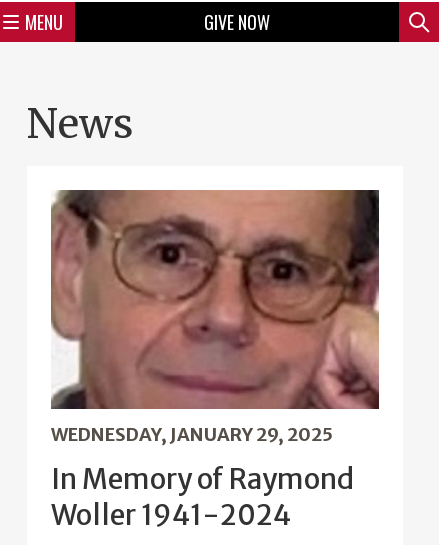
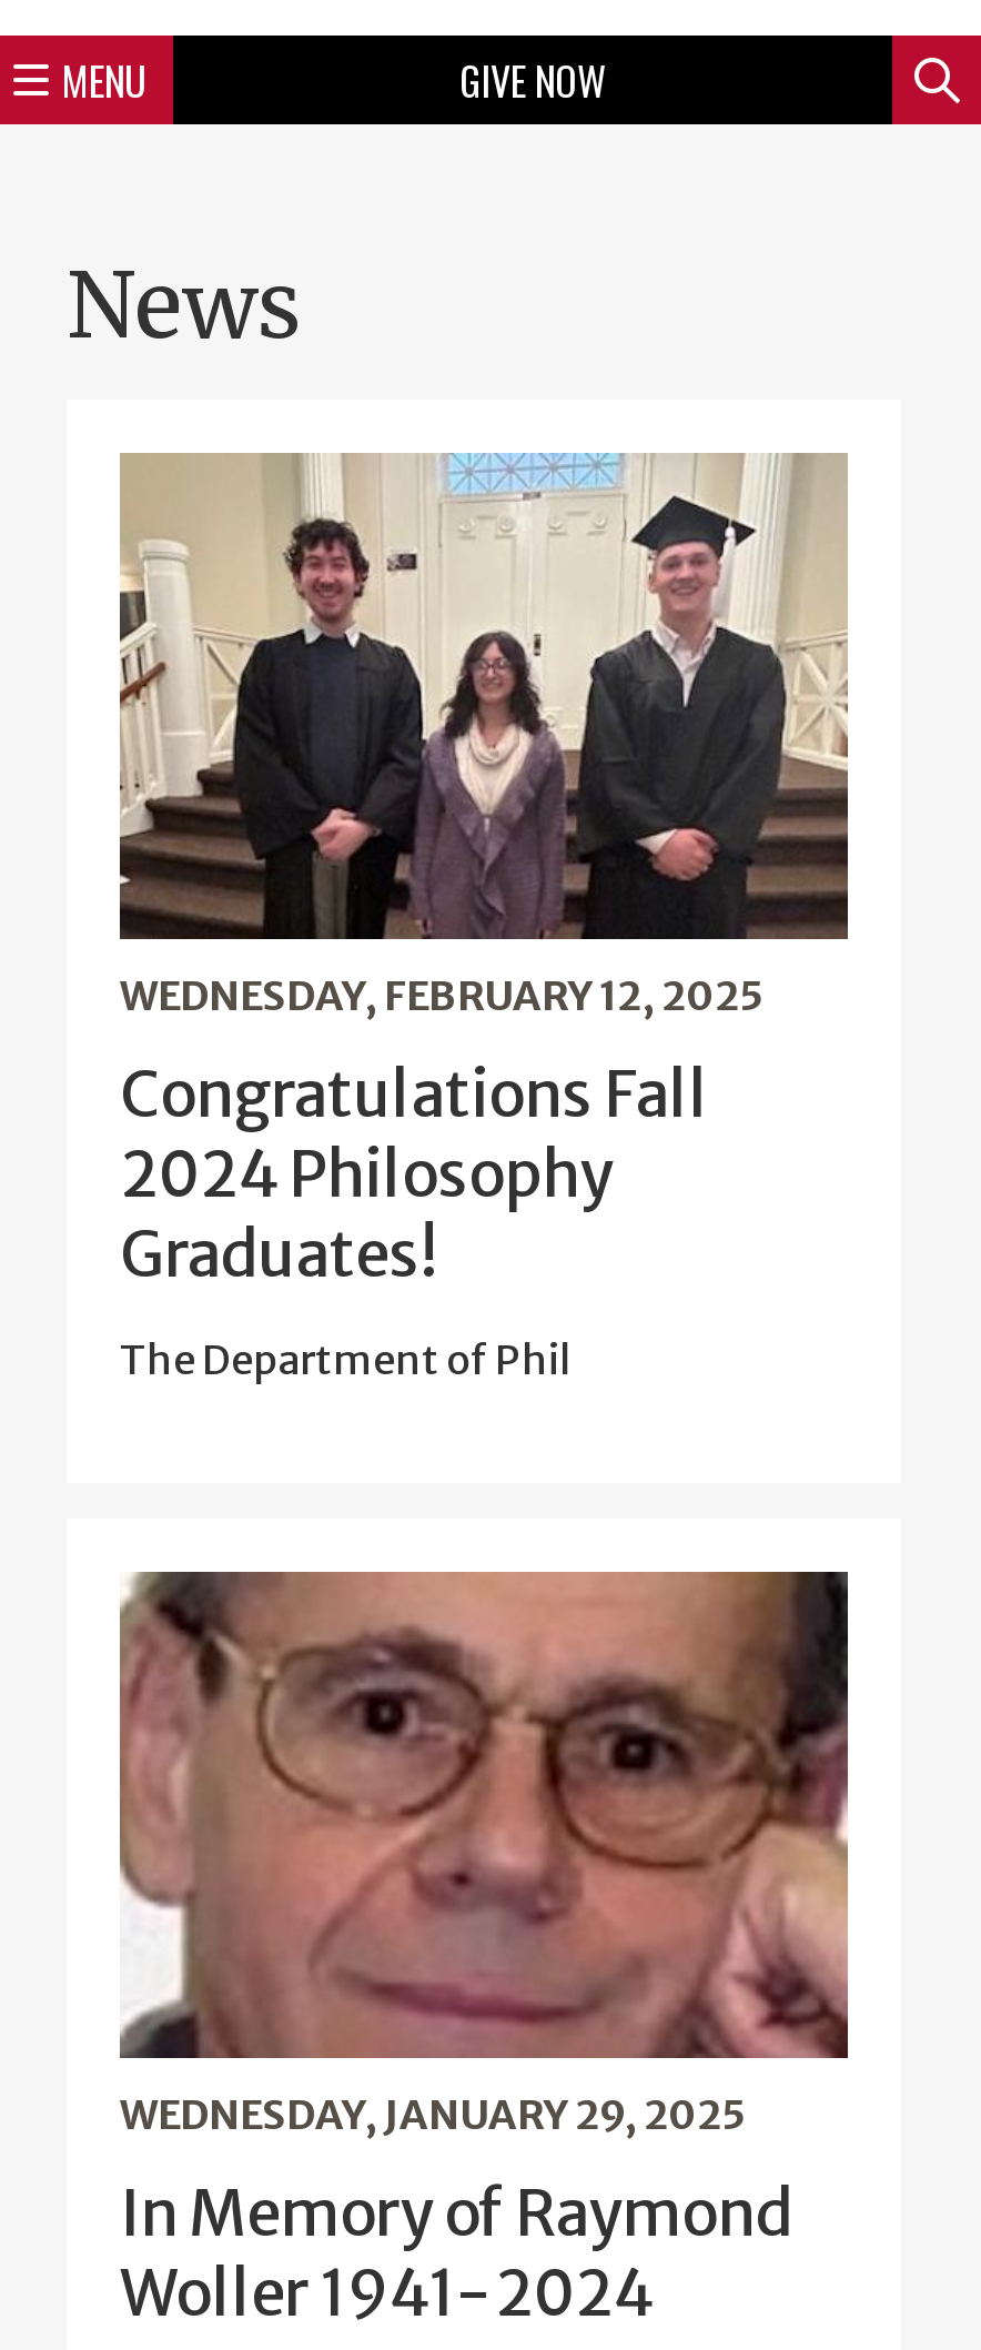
none -> [118,451,850,1385] [image] | WEDNESDAY, FEBRUARY 12, 2025 | Congratulations Fall | 2024 Philosophy | Graduates! | The Department of Phil

